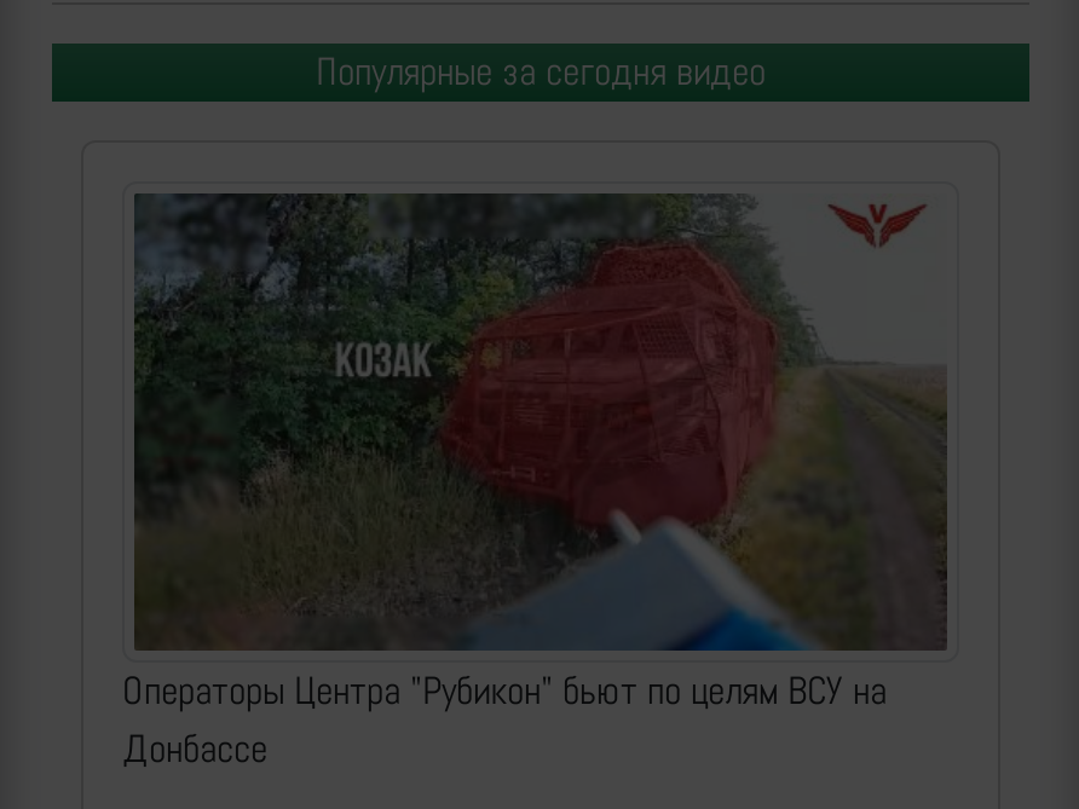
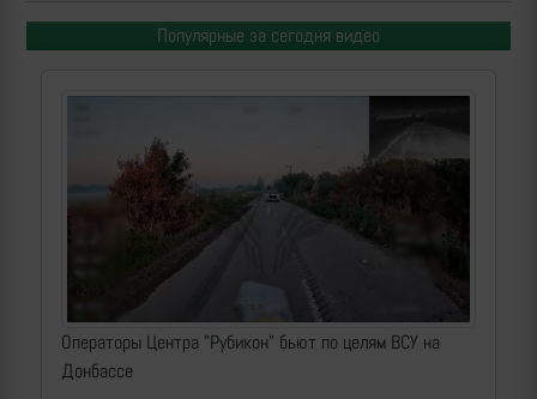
[134,193,947,653] [image] -> [67,95,471,324] [image]

